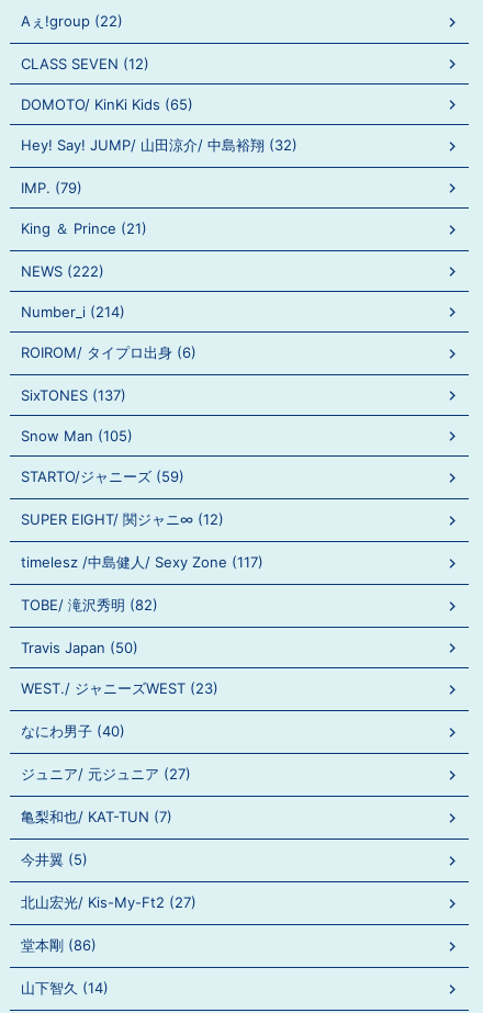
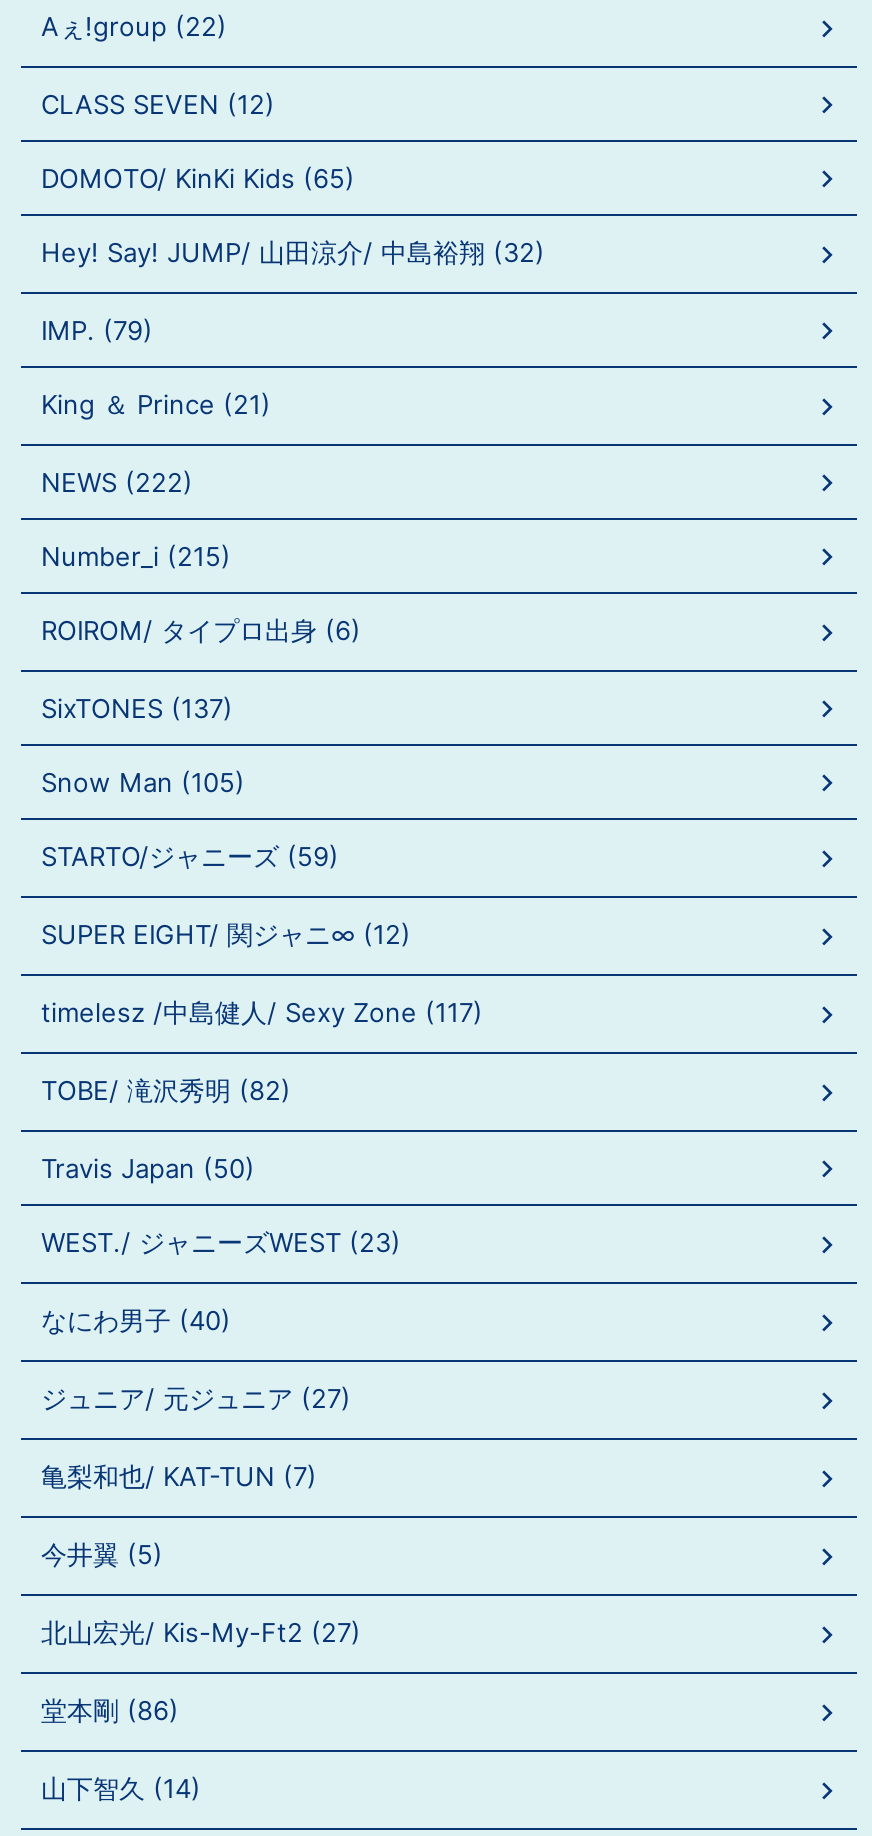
[21,303,125,320] Number_i (214) -> [41,540,231,572] Number_i (215)

